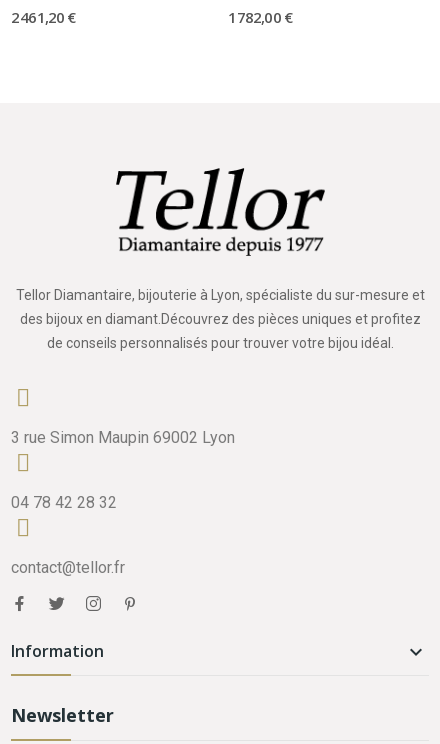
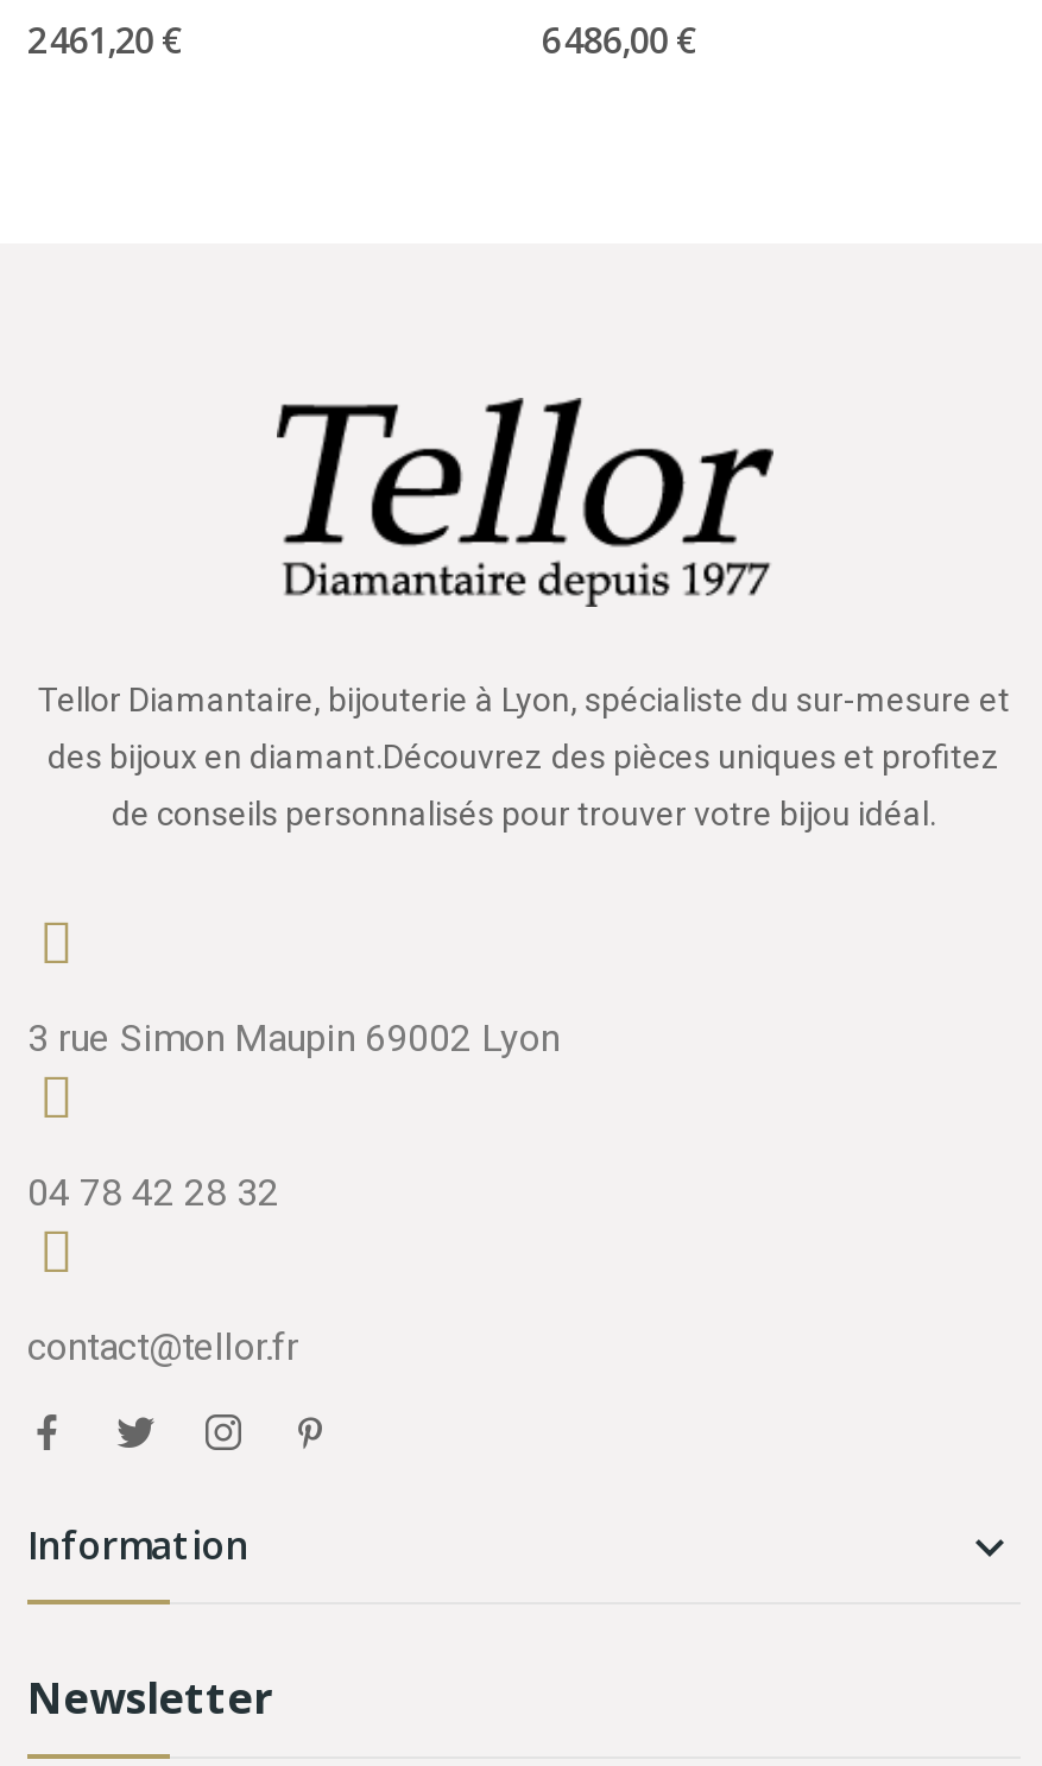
[227,7,292,27] 1 782,00 € -> [542,14,695,62] 6 486,00 €

